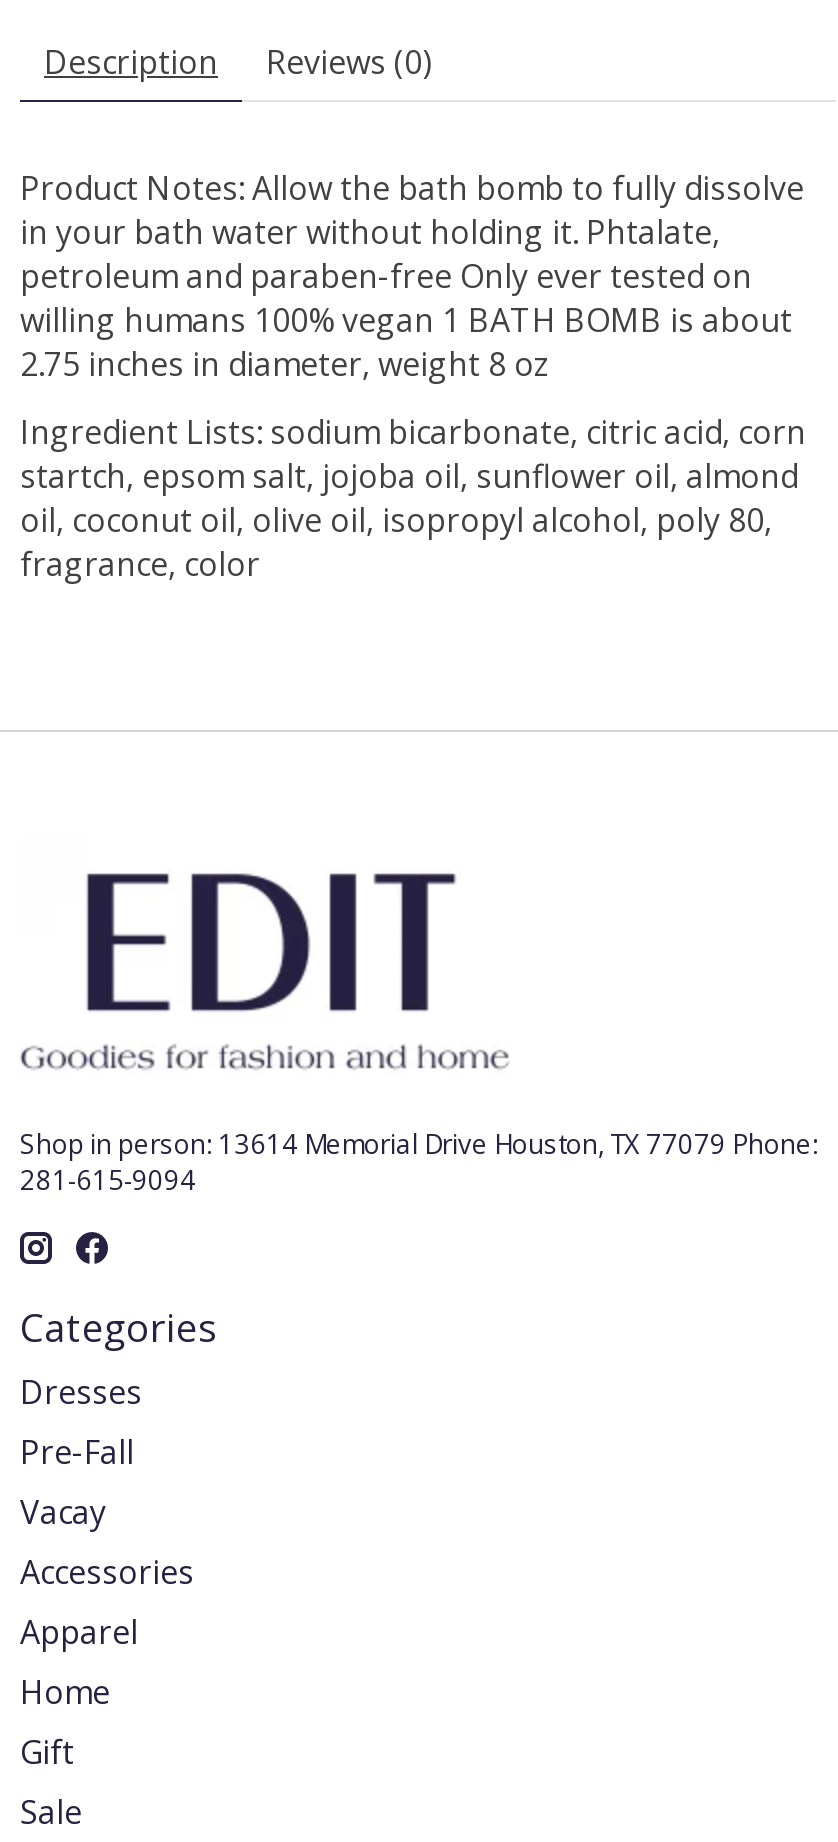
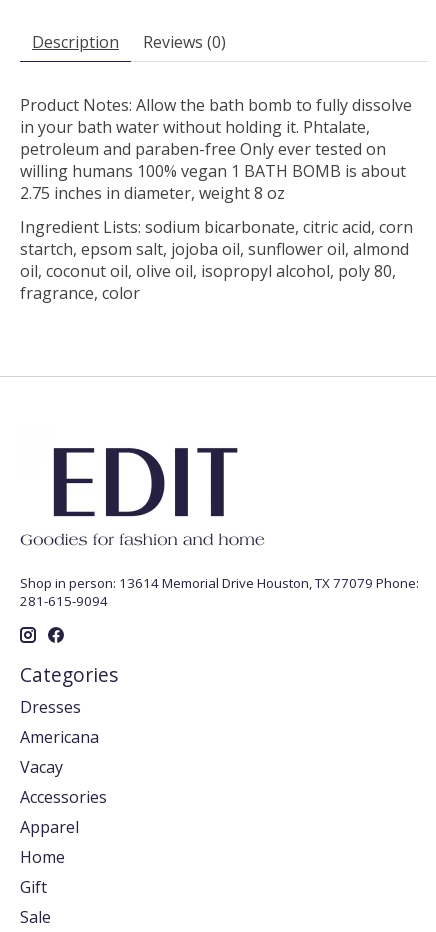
[20,1429,134,1473] Pre-Fall -> [20,726,99,748] Americana

